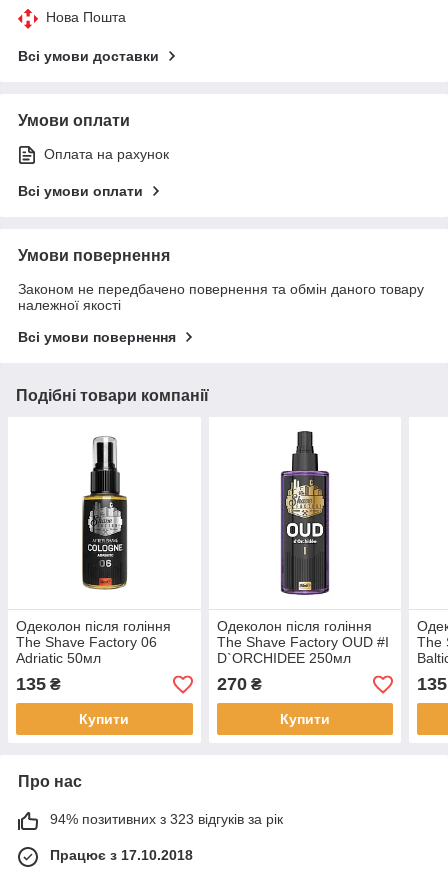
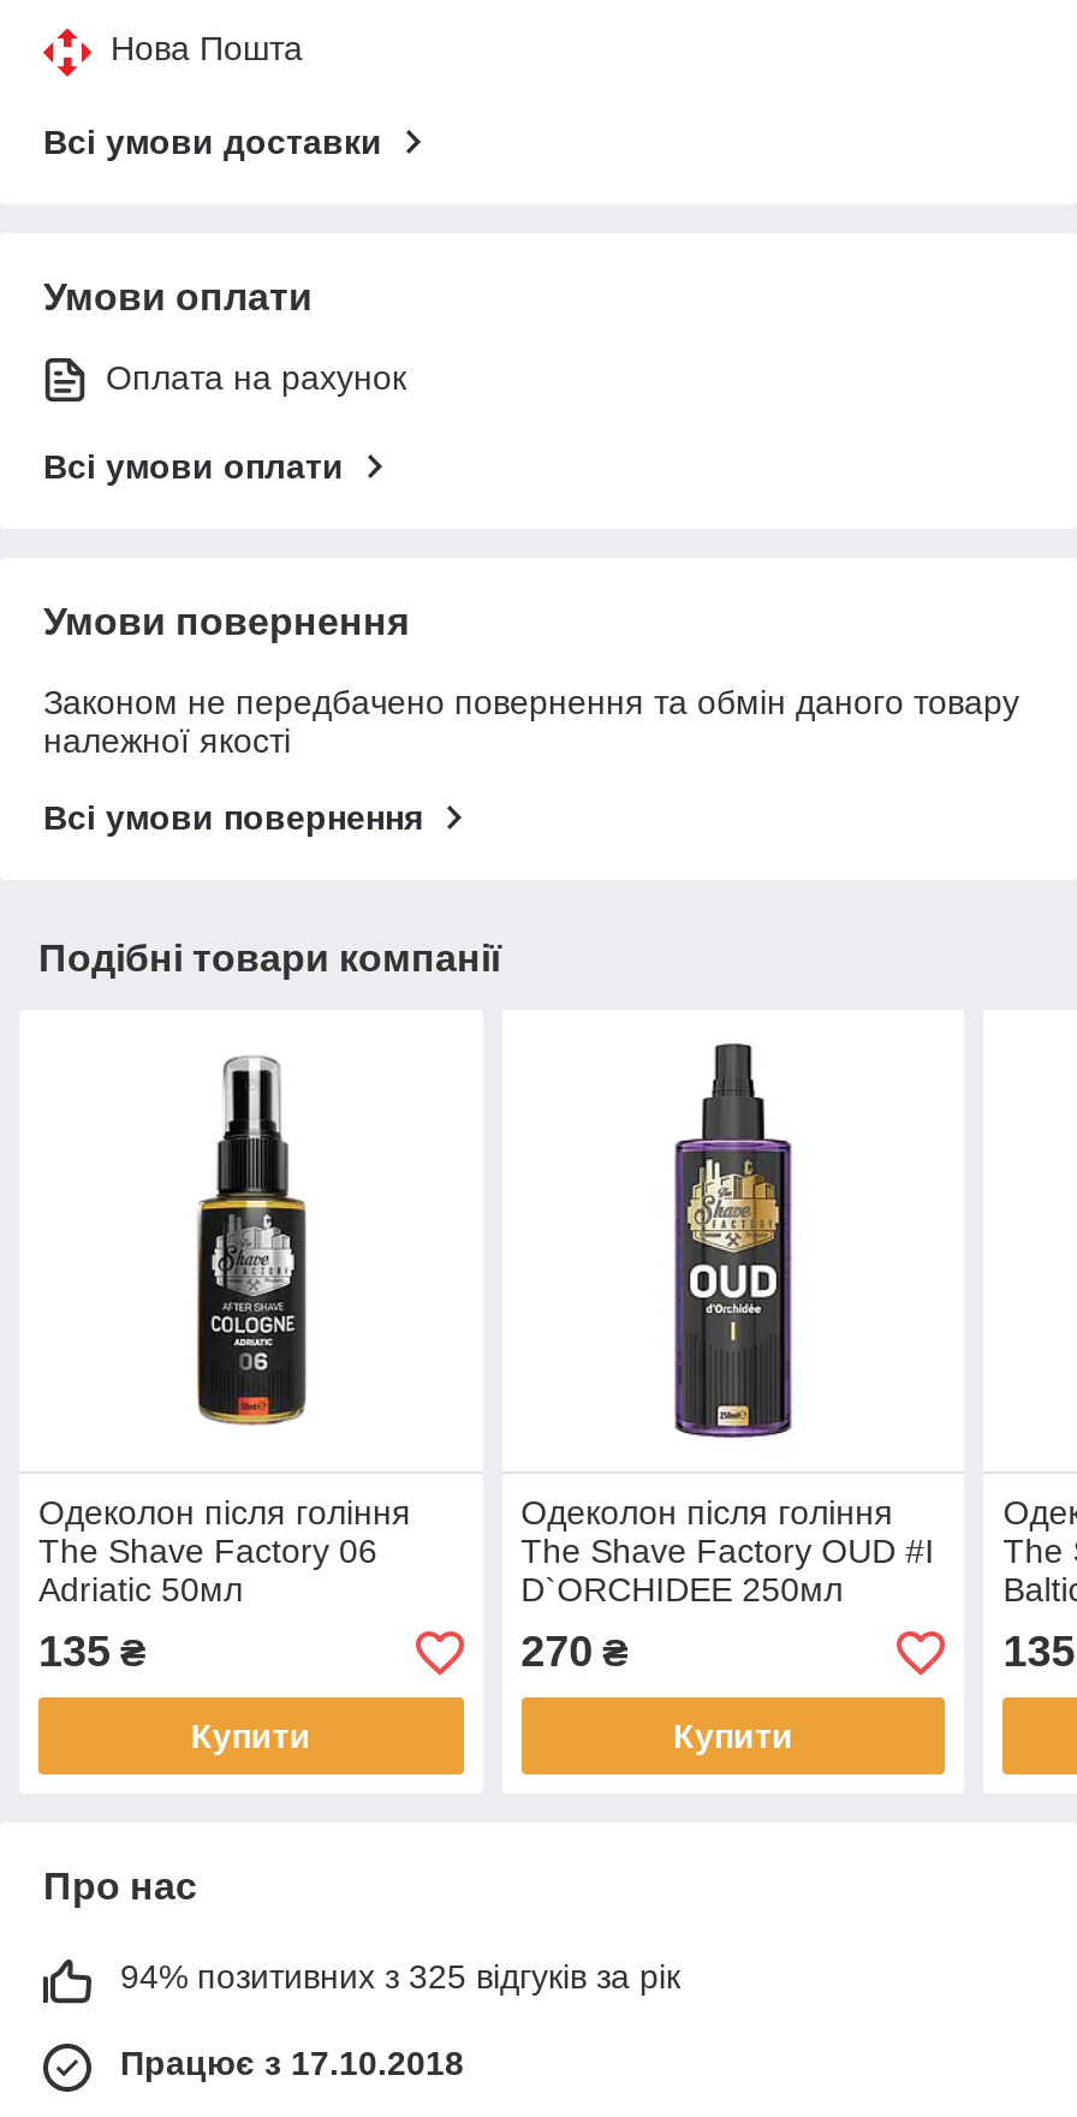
[50,811,283,827] 94% позитивних з 323 відгуків за рік -> [120,1958,680,1997] 94% позитивних з 325 відгуків за рік

